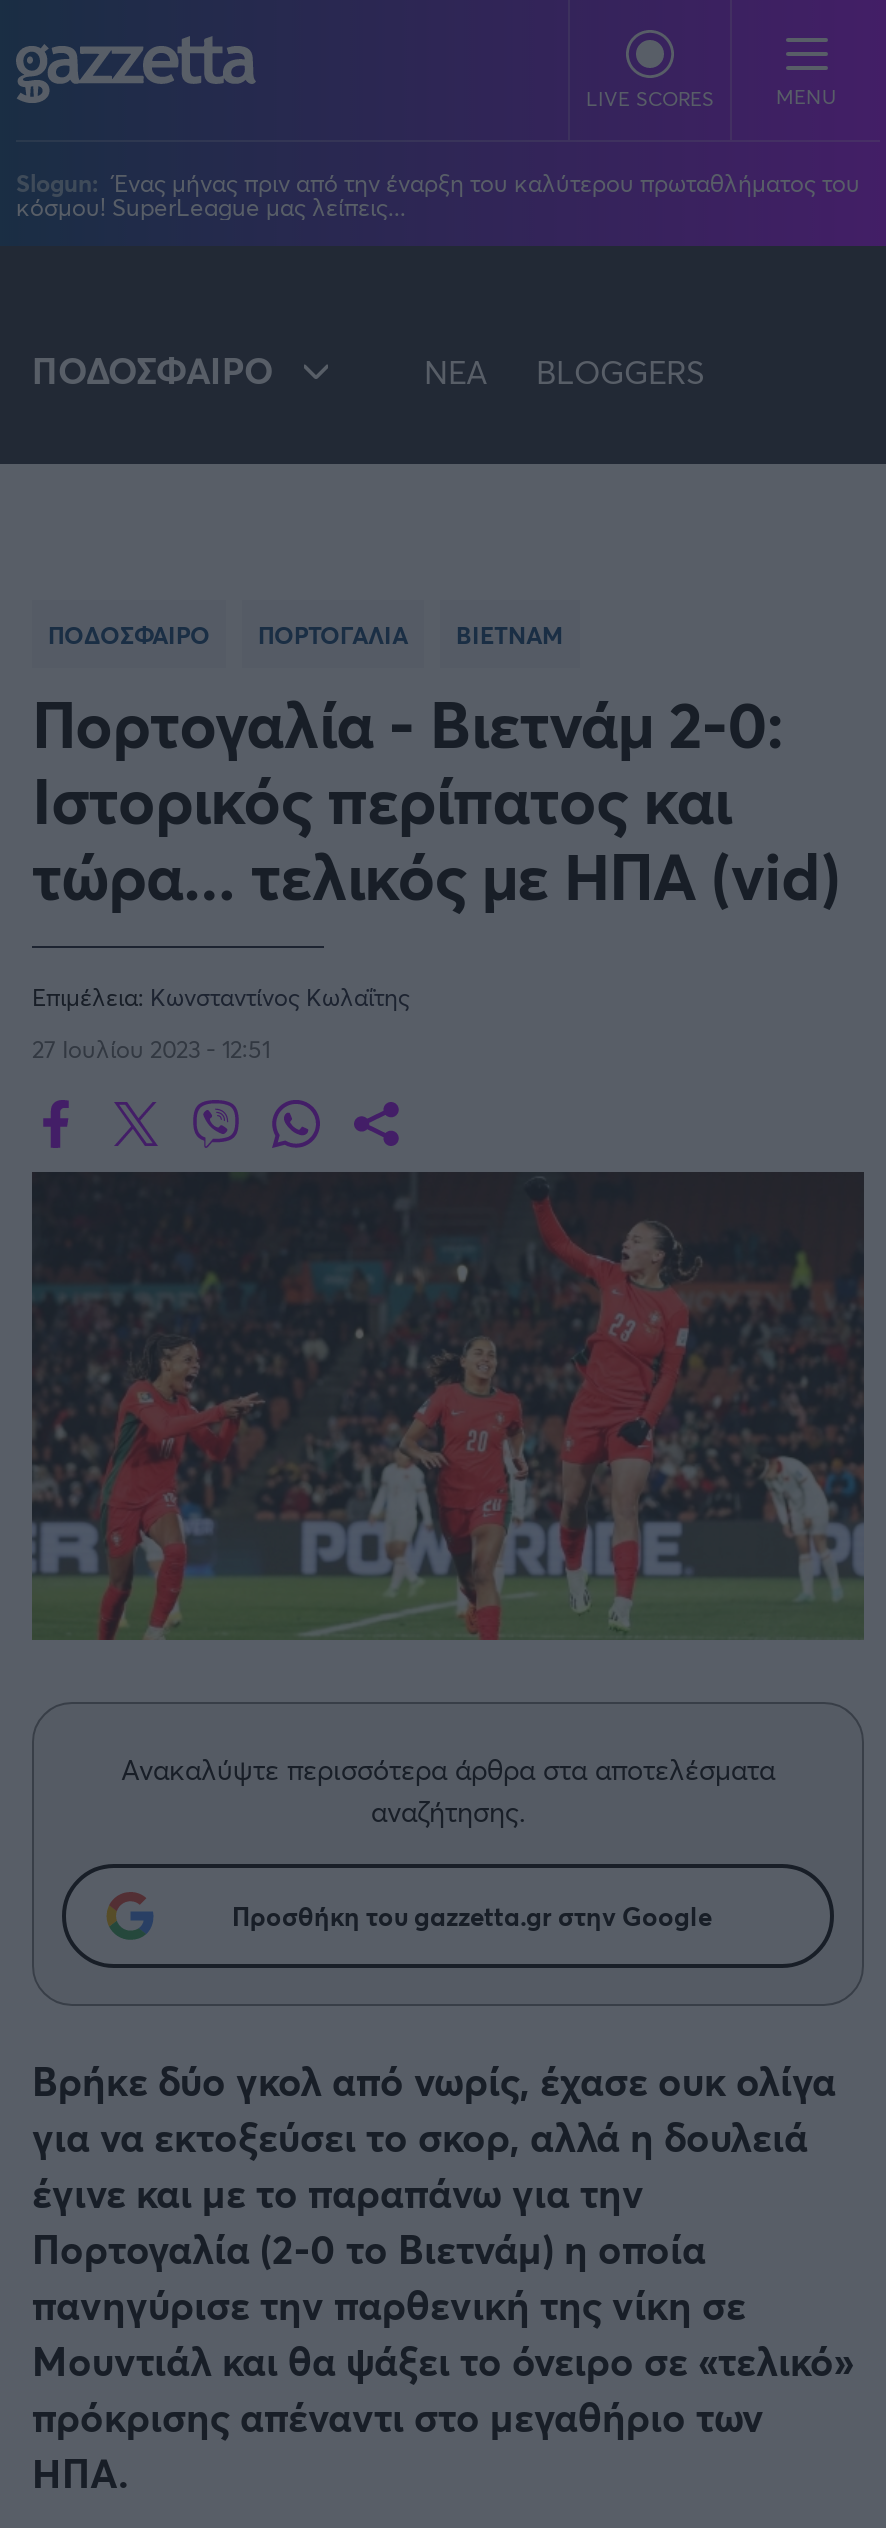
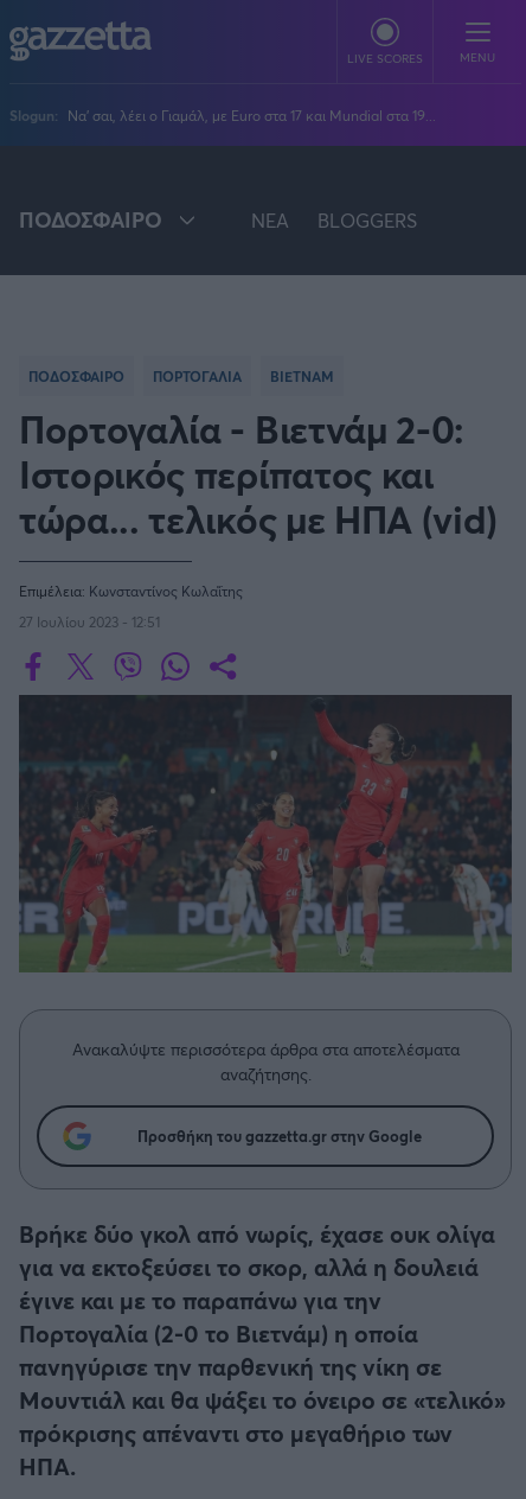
[16,165,860,221] Slogun: Ένας μήνας πριν από την έναρξη του καλύτερου πρωταθλήματος του | κόσμου! SuperLeague μας λείπεις... -> [9,105,436,124] Slogun: Να' σαι, λέει ο Γιαμάλ, με Euro στα 17 και Mundial στα 19...

